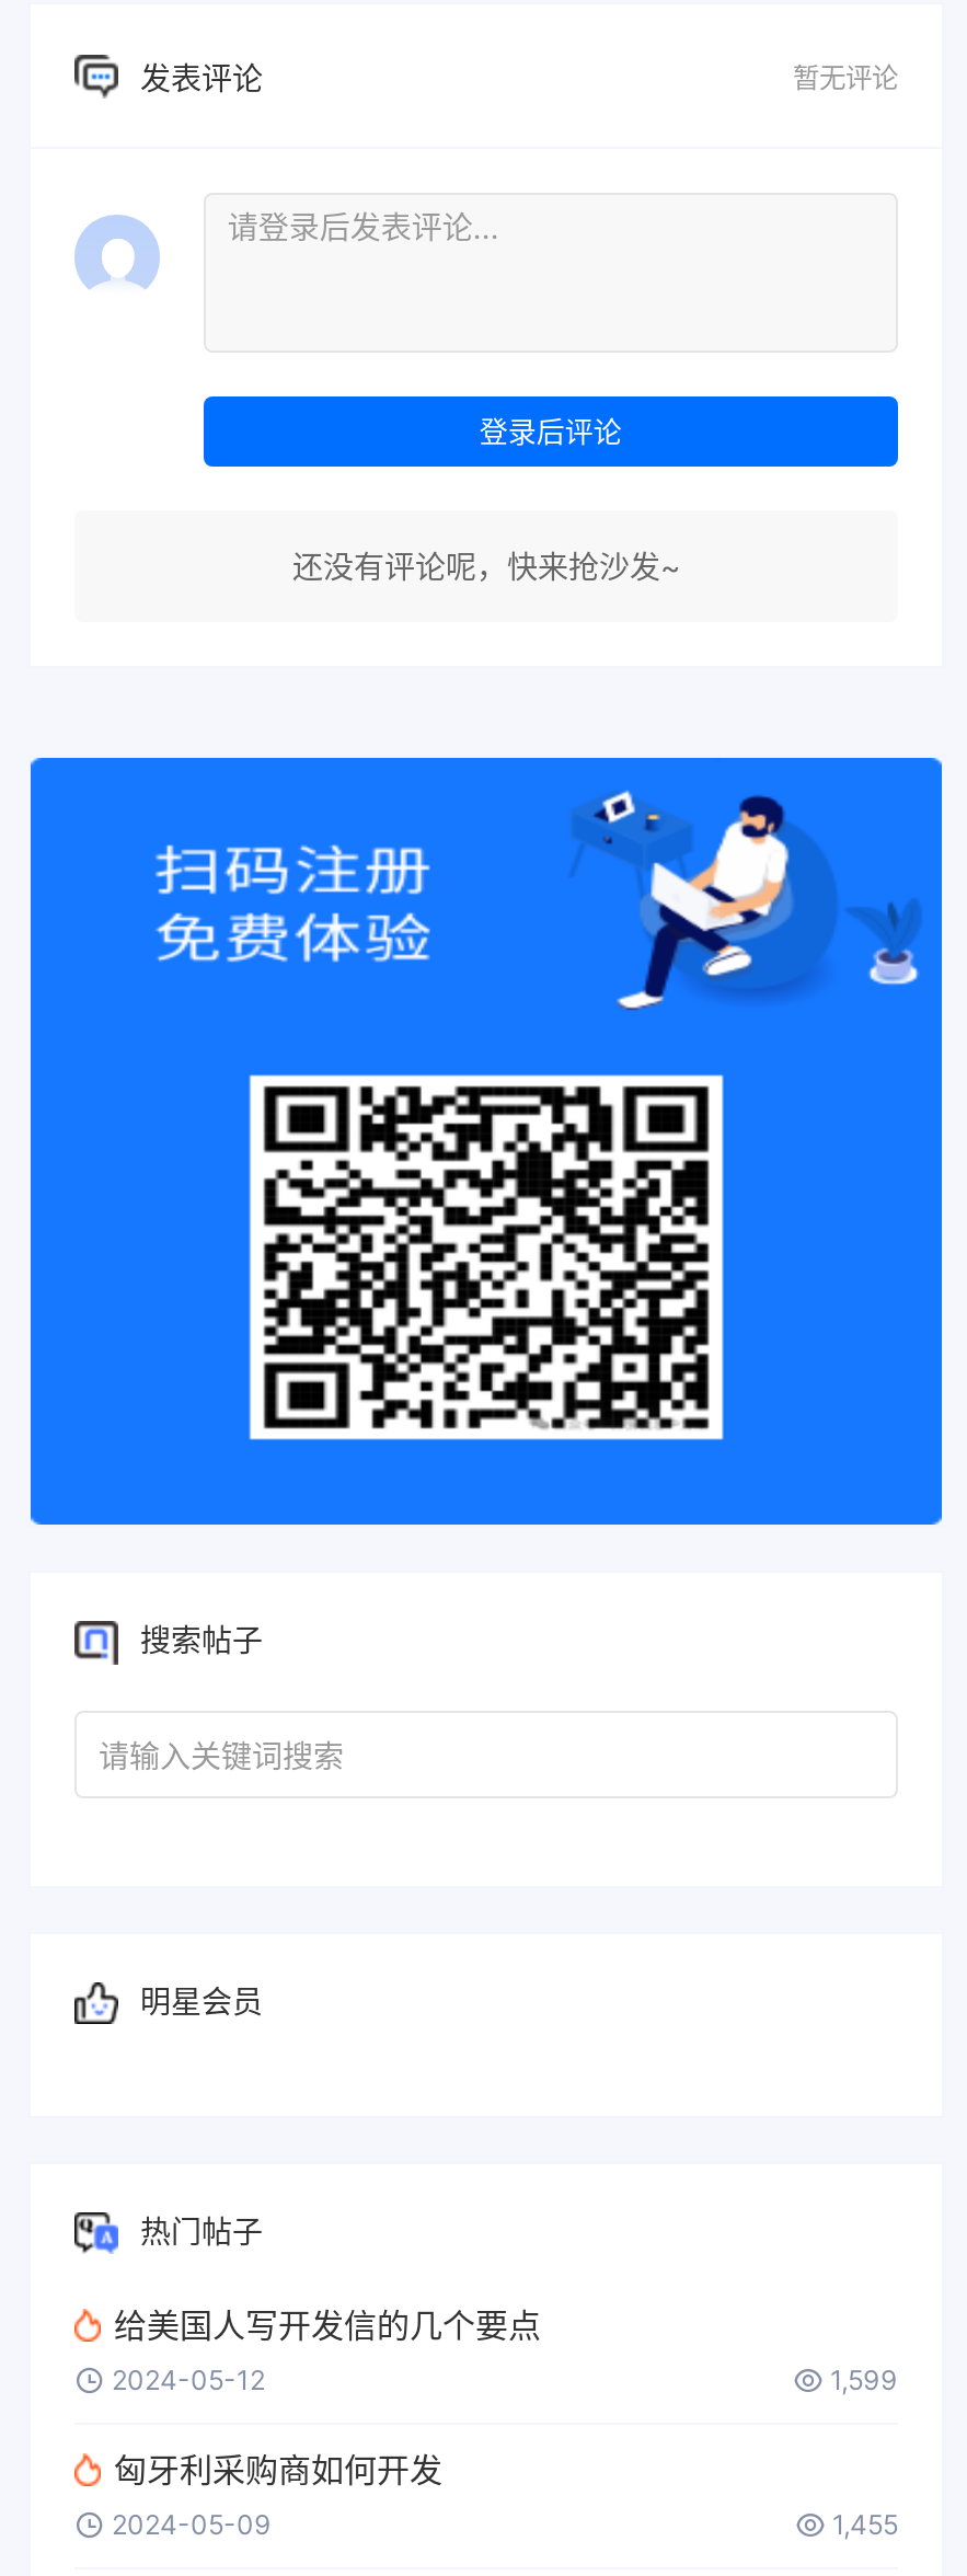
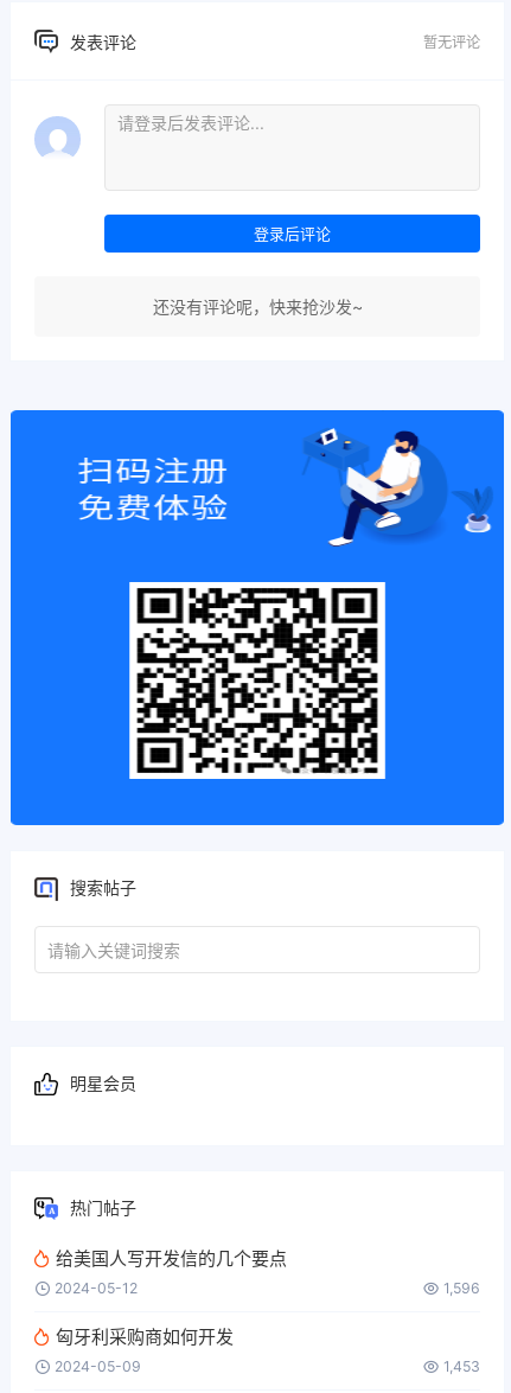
[830,2364,898,2396] 1,599 -> [443,1279,480,1297] 1,596
[832,2508,898,2541] 1,455 -> [443,1357,480,1375] 1,453

